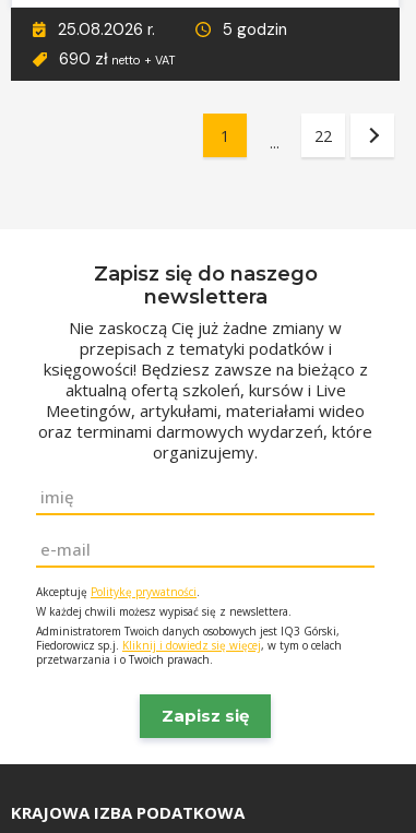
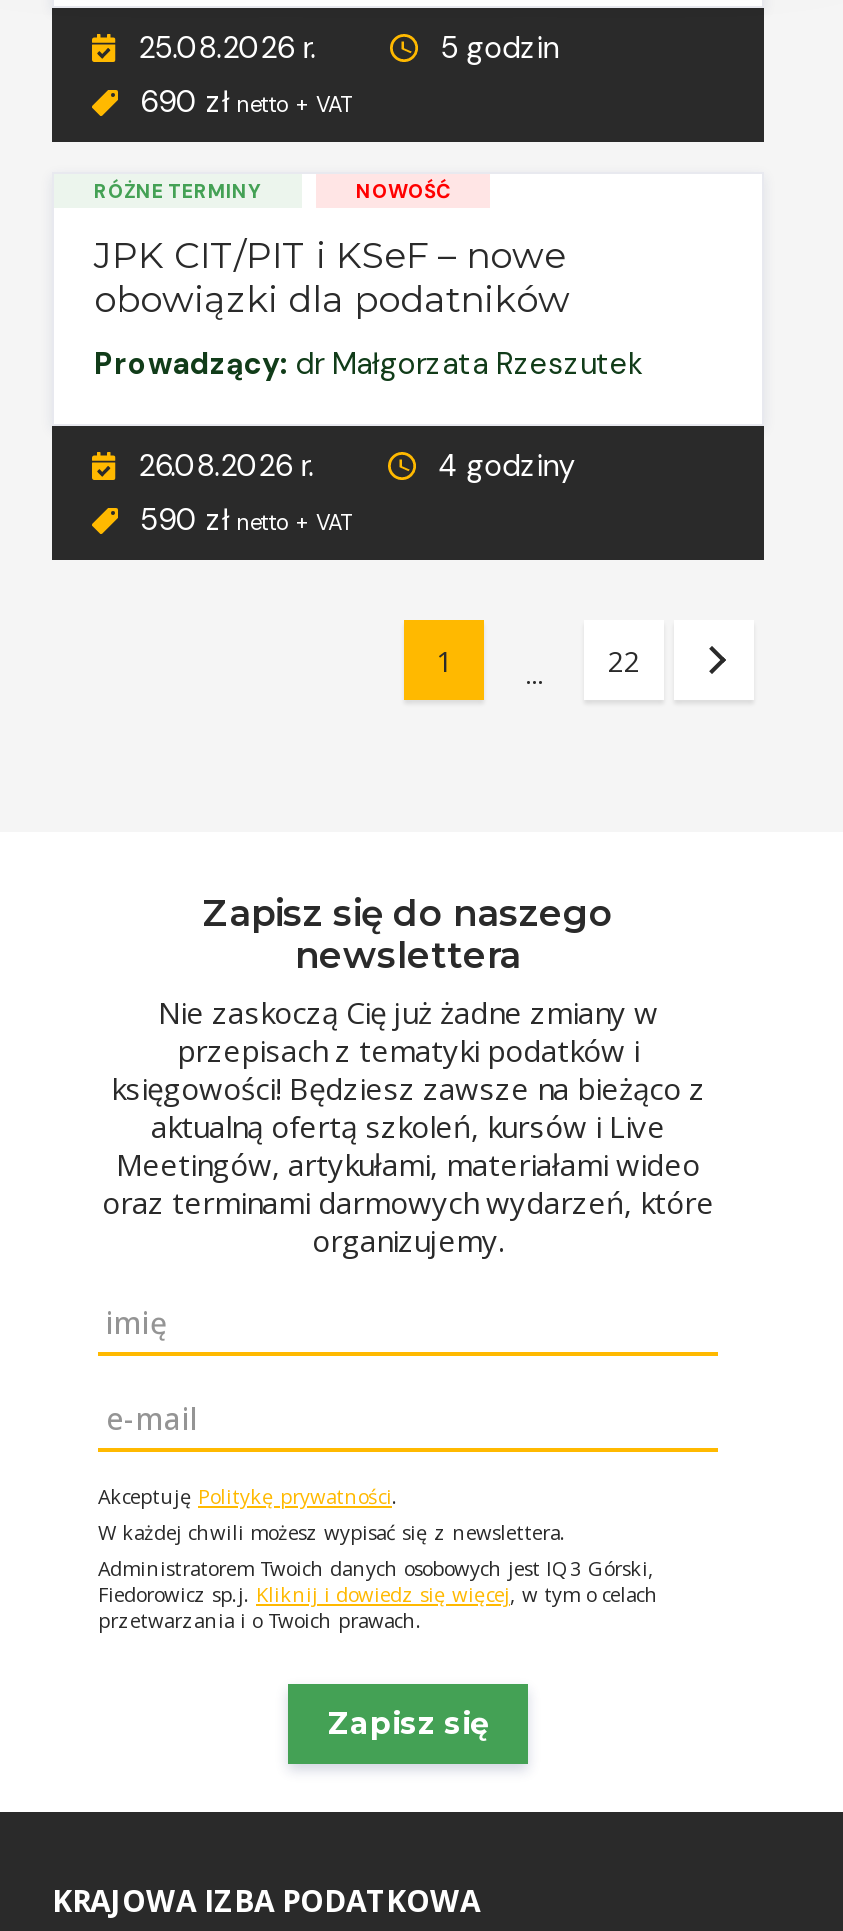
none -> [94,178,642,540] RÓŻNE TERMINY | NOWOŚĆ | JPK CIT/PIT i KSeF – nowe | obowiązki dla podatników | Prowadzący: dr Małgorzata Rzeszutek | 26.08.2026 r. | 4 godziny | 590 zł netto + VAT

